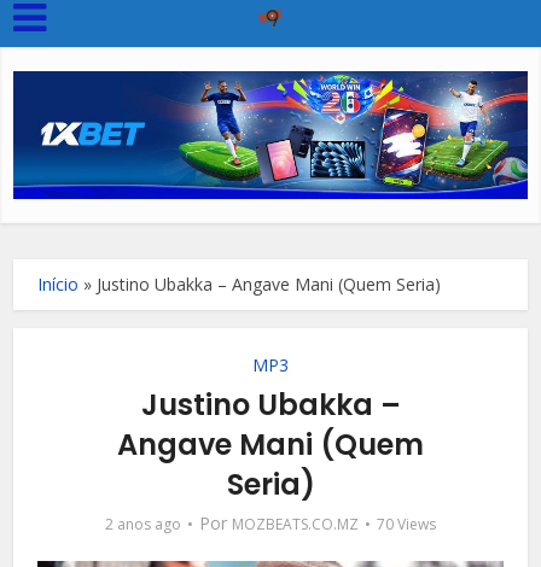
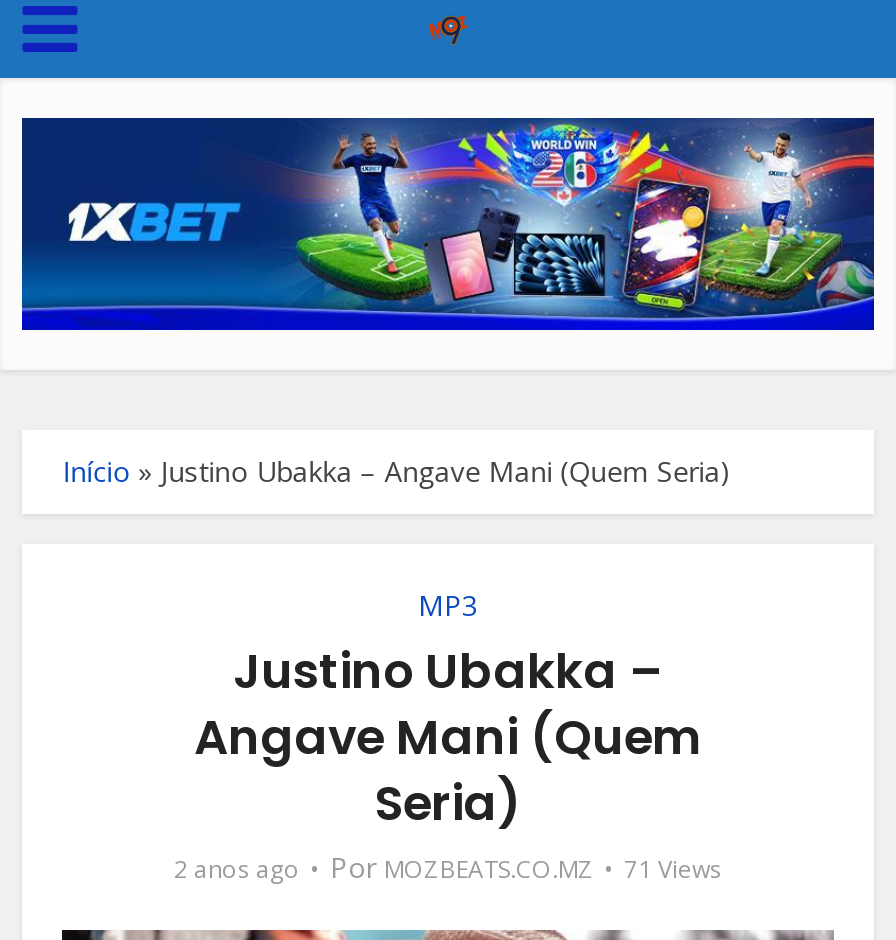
[105,512,436,535] 2 anos ago Por MOZBEATS.CO.MZ 70 Views -> [174,849,722,887] 2 anos ago Por MOZBEATS.CO.MZ 71 Views

